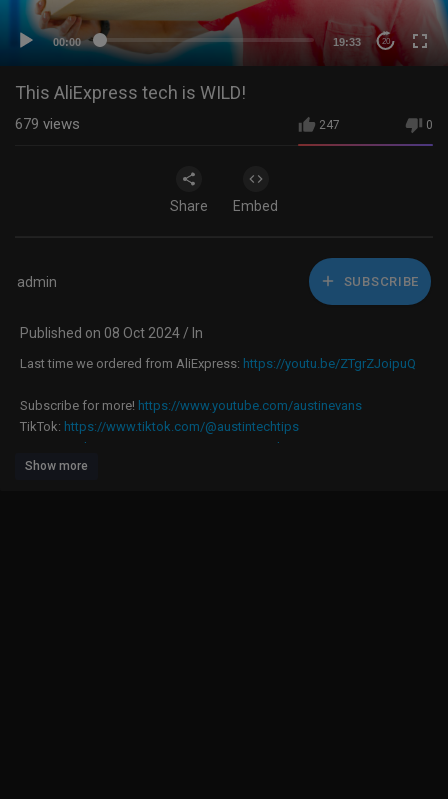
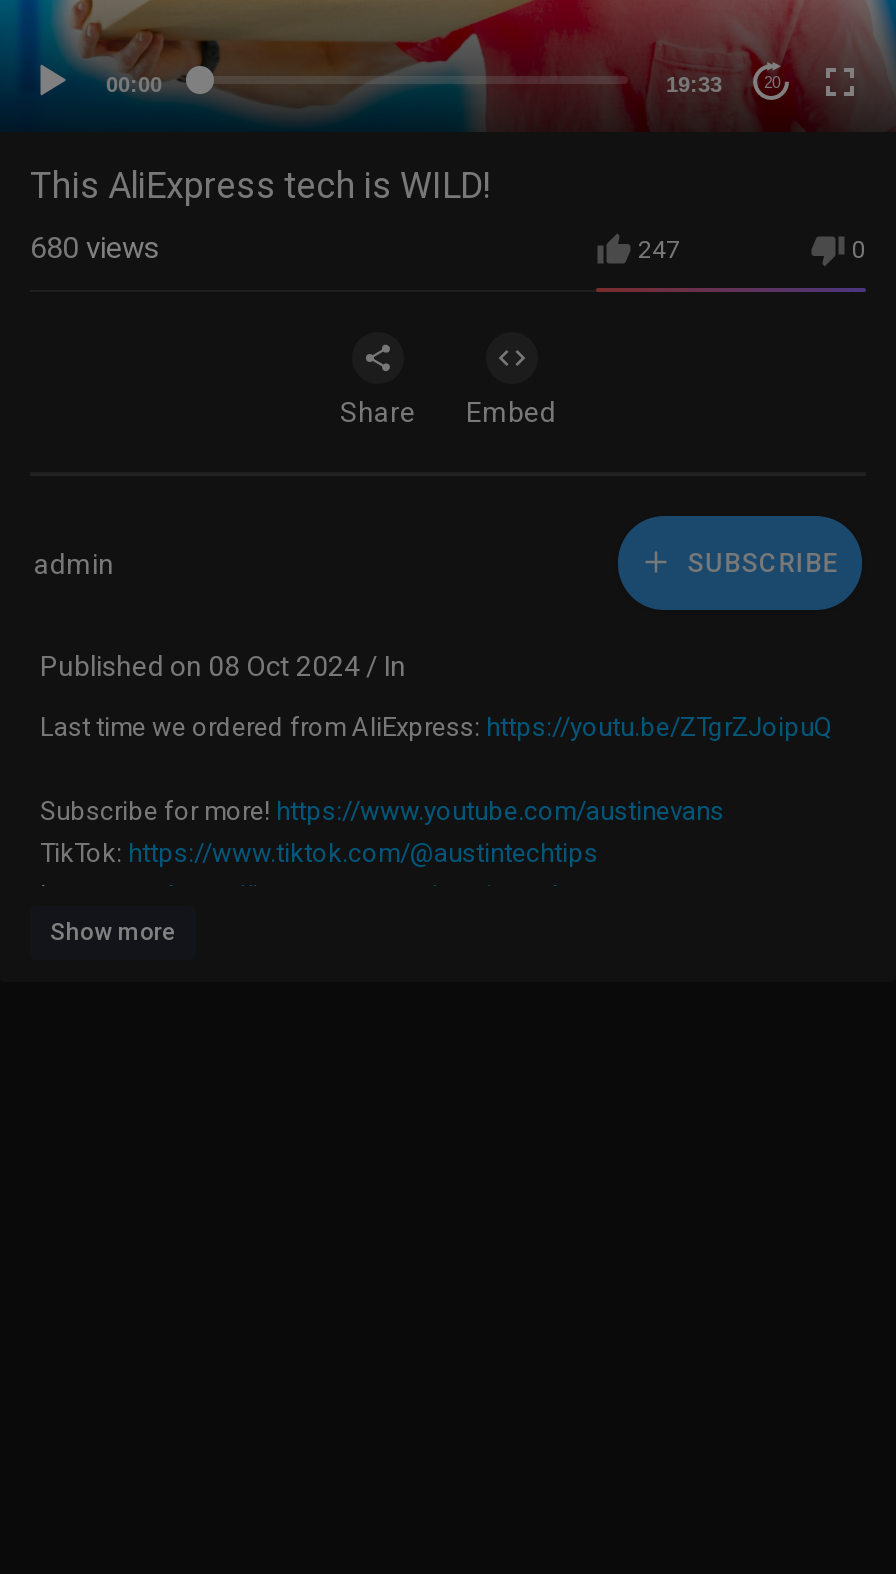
[15,115,80,133] 679 views -> [30,230,160,266] 680 views

